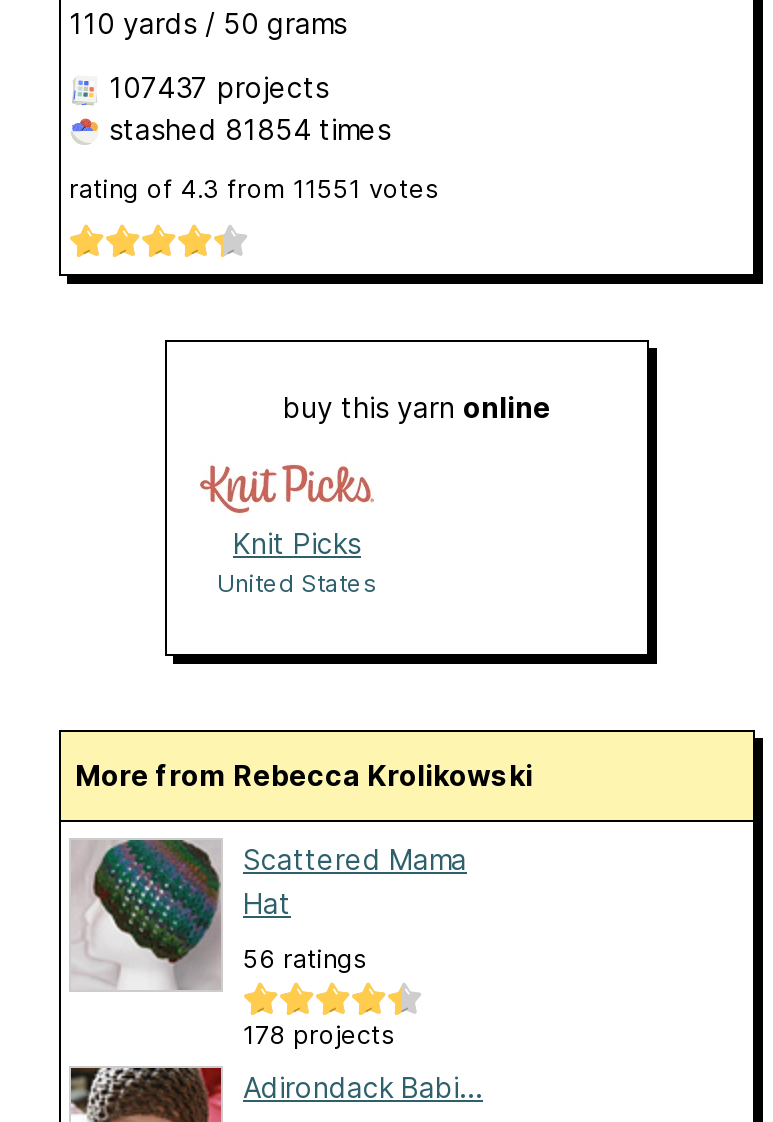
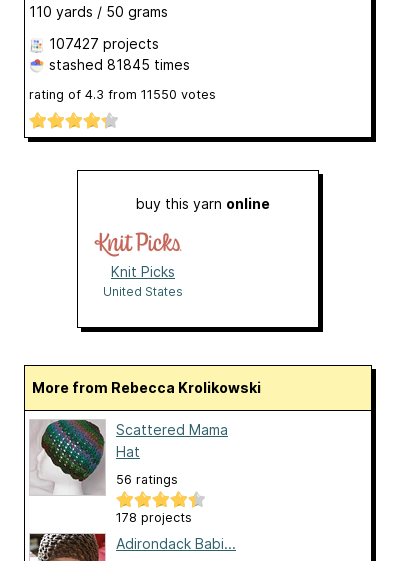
[109,70,329,104] 107437 projects -> [49,35,159,52] 107427 projects
[101,112,391,146] stashed 81854 times -> [45,56,190,73] stashed 81845 times
[69,174,439,204] rating of 4.3 from 11551 votes -> [29,87,216,102] rating of 4.3 from 11550 votes

